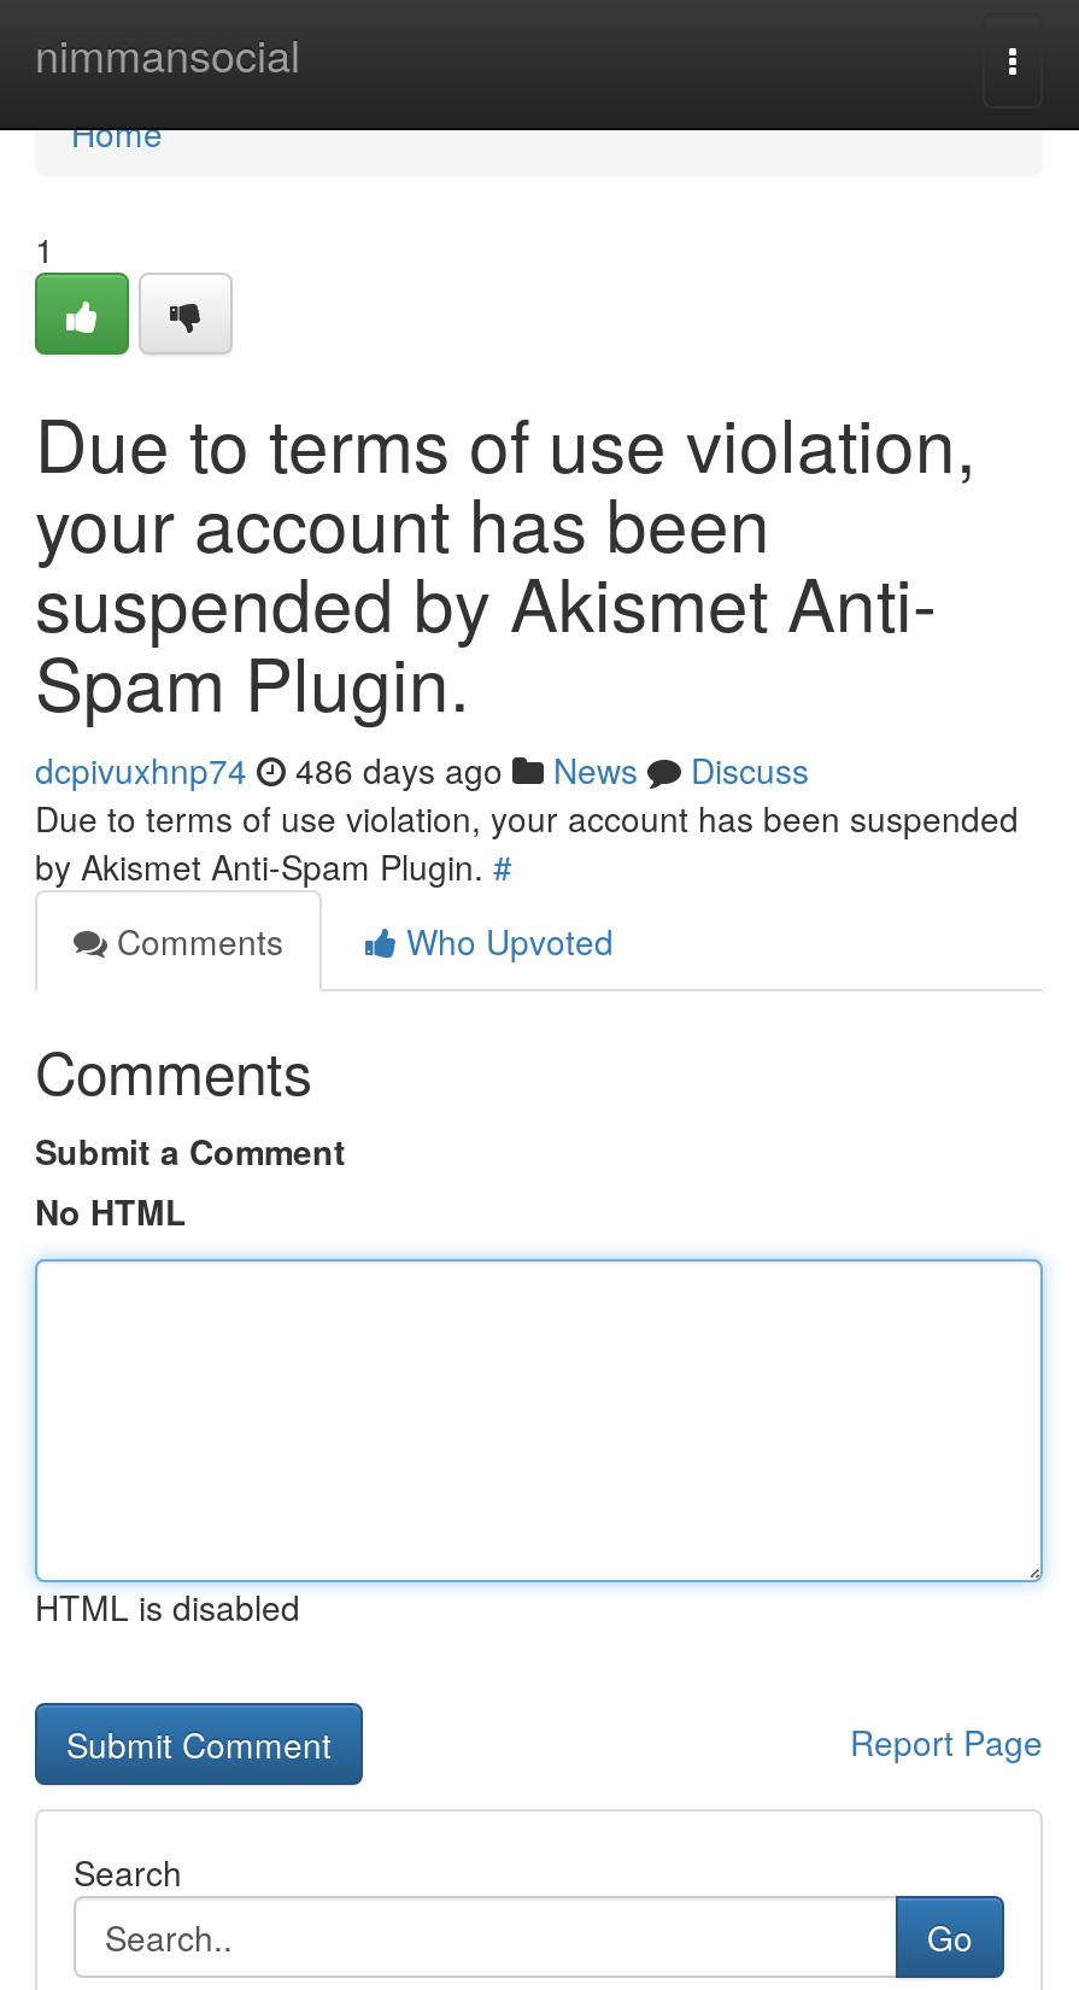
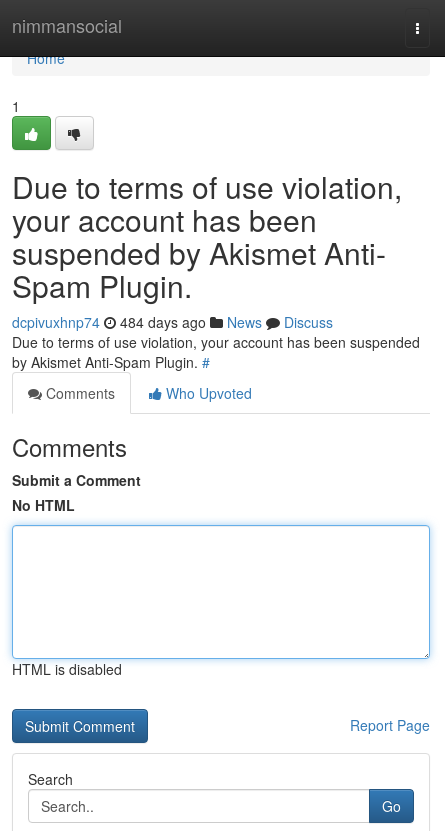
[35,745,809,794] dcpivuxhnp74 486 days ago News Discuss -> [12,312,333,332] dcpivuxhnp74 484 days ago News Discuss

